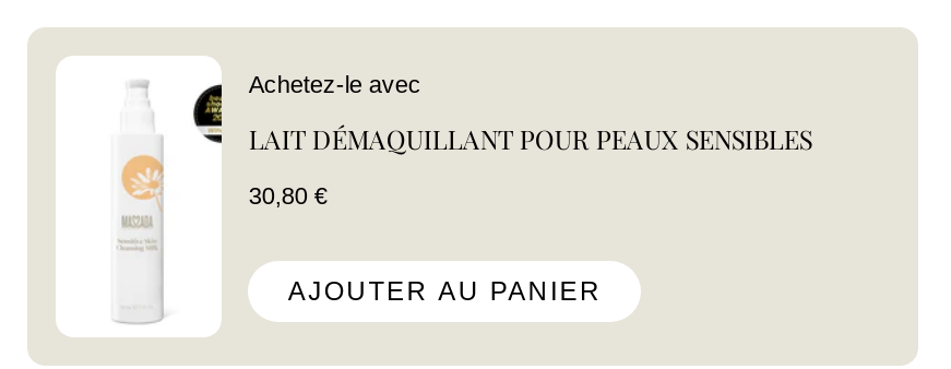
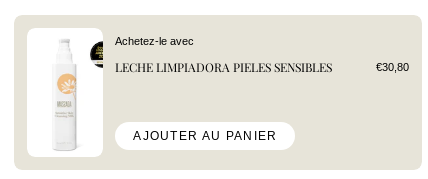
[249,122,812,209] LAIT DÉMAQUILLANT POUR PEAUX SENSIBLES | 30,80 € -> [115,59,409,75] LECHE LIMPIADORA PIELES SENSIBLES | €30,80

